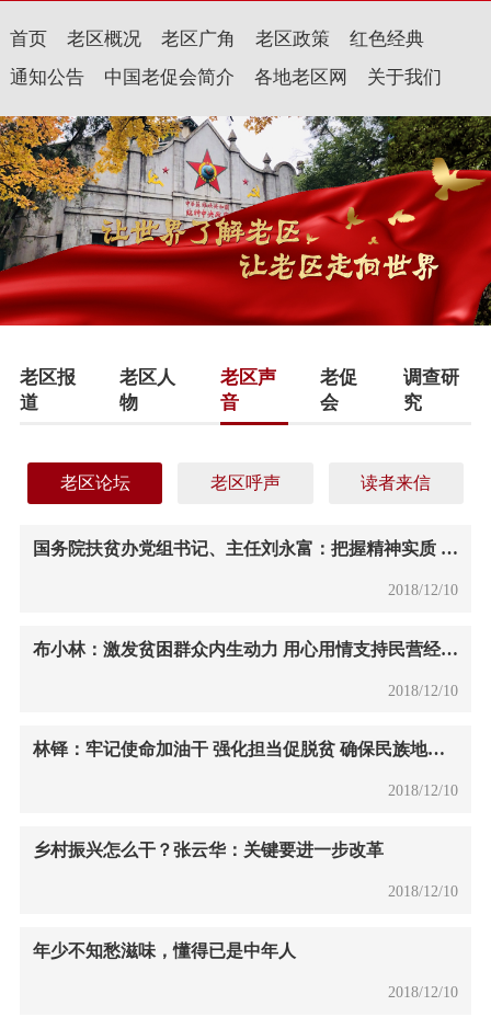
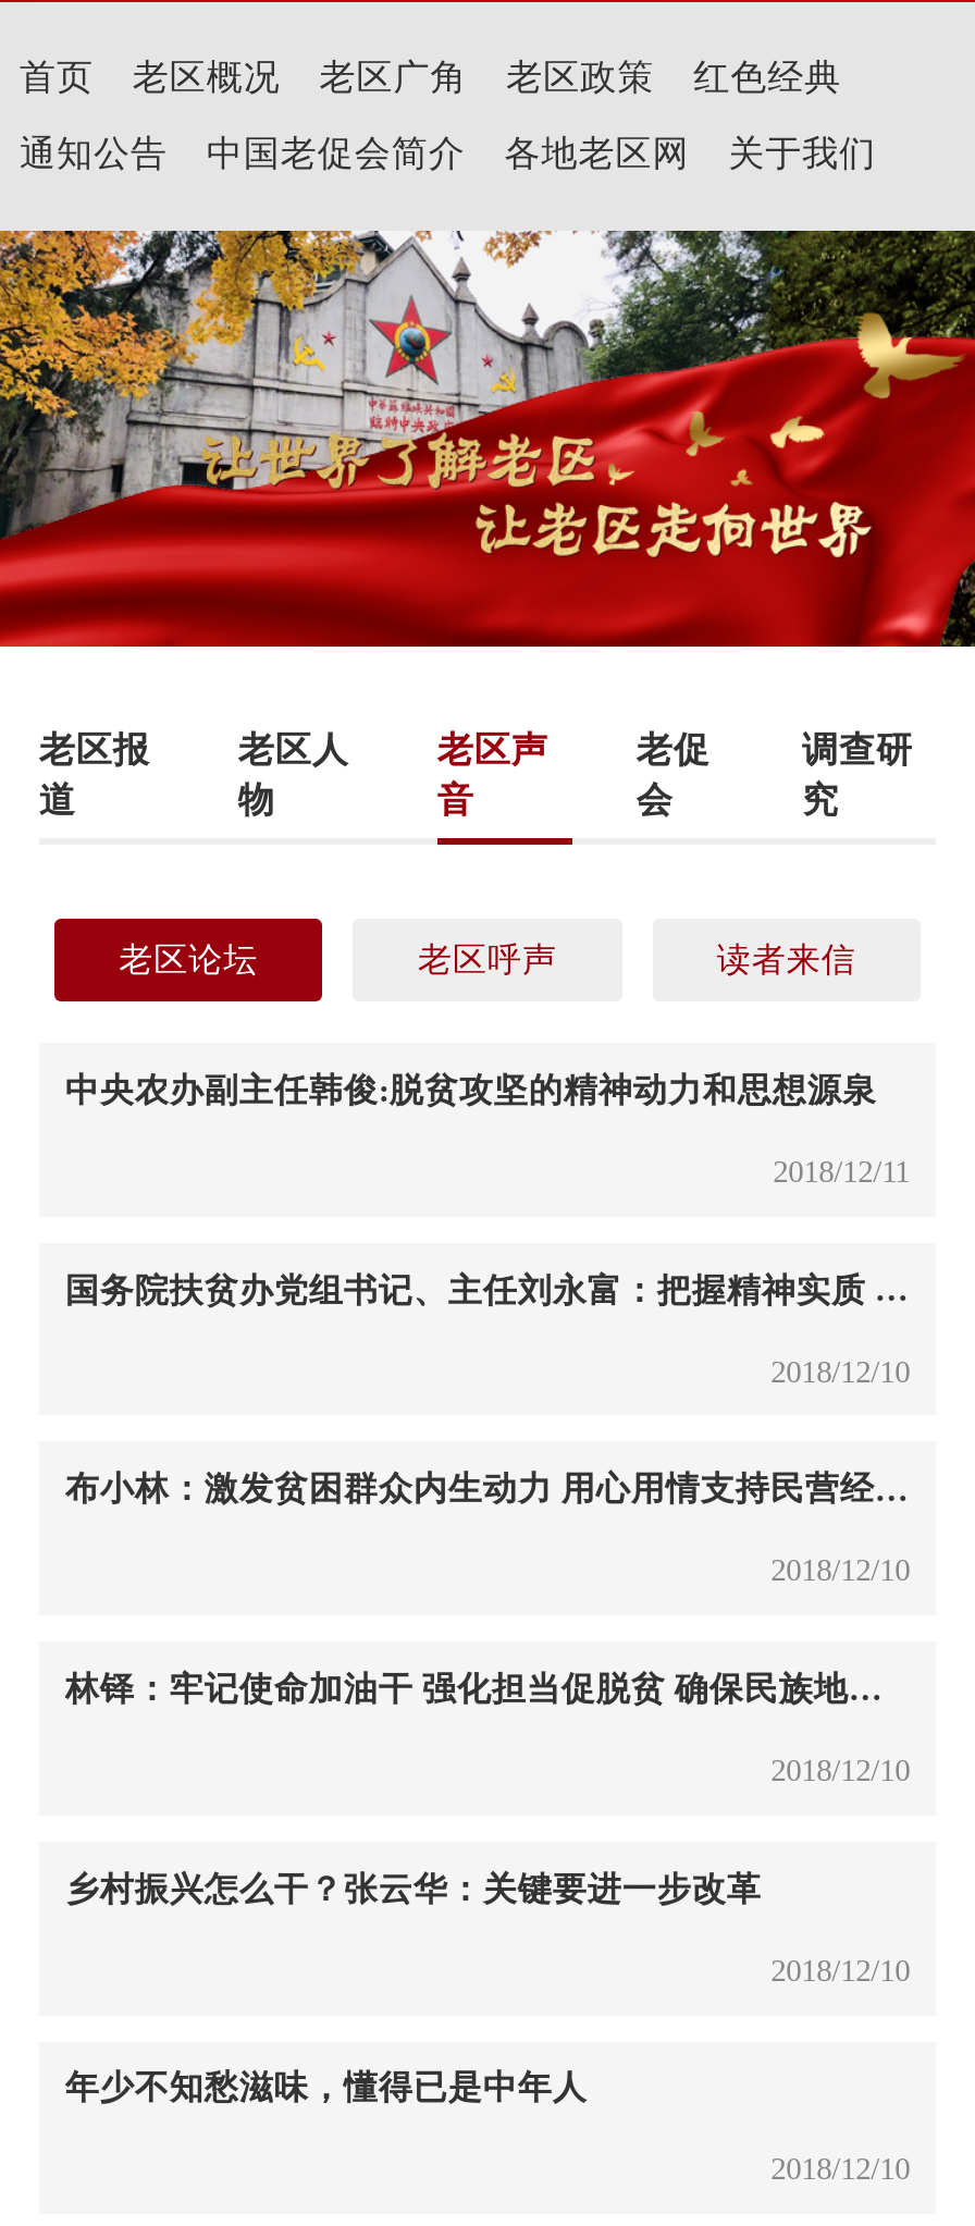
none -> [65,1071,910,1188] 中央农办副主任韩俊:脱贫攻坚的精神动力和思想源泉 | 2018/12/11

